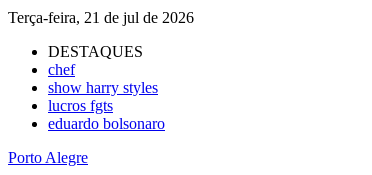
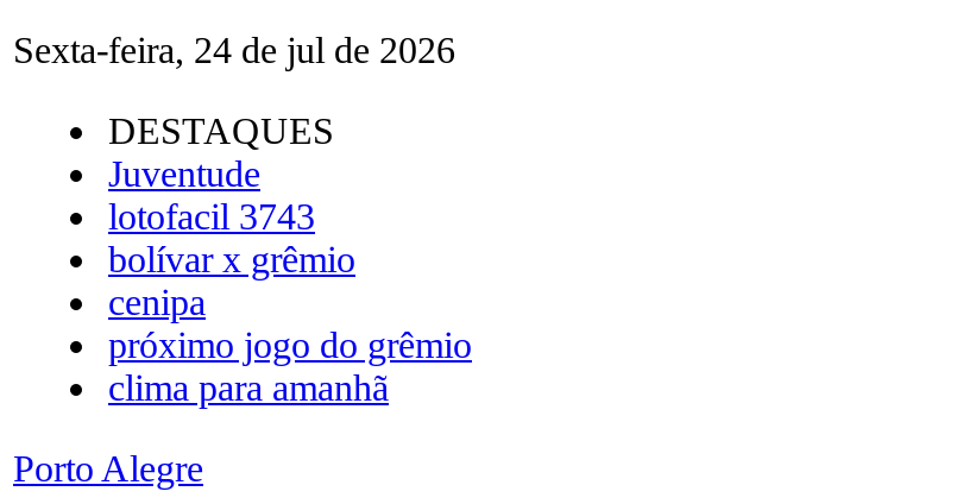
[8,9,194,26] Terça-feira, 21 de jul de 2026 -> [13,30,455,70] Sexta-feira, 24 de jul de 2026
[48,61,165,132] chef | show harry styles | lucros fgts | eduardo bolsonaro -> [108,153,472,408] Juventude | lotofacil 3743 | bolívar x grêmio | cenipa | próximo jogo do grêmio | clima para amanhã

